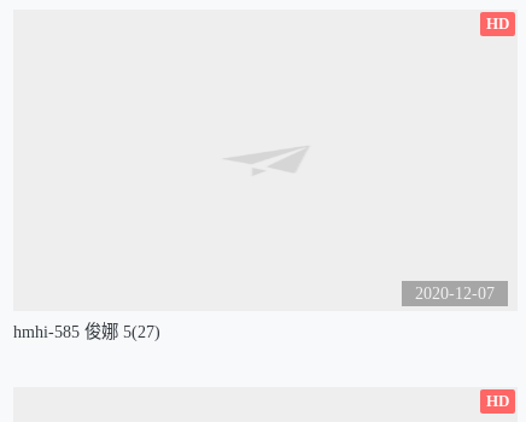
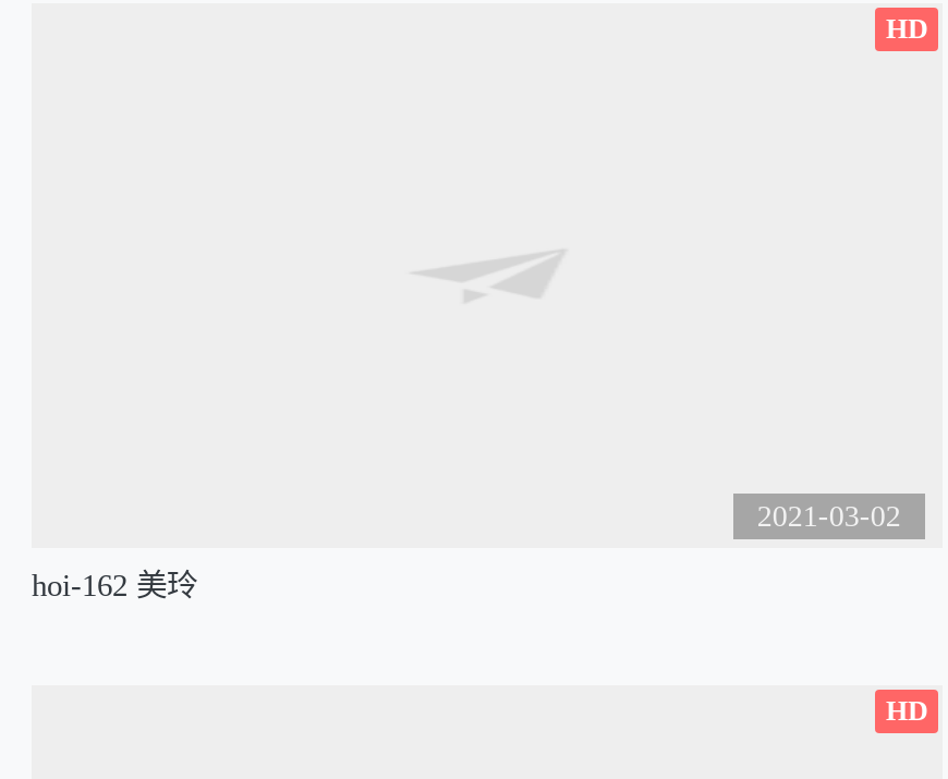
[415,285,494,303] 2020-12-07 -> [757,501,901,534] 2021-03-02
[13,322,160,342] hmhi-585 俊娜 5(27) -> [32,569,197,603] hoi-162 美玲

